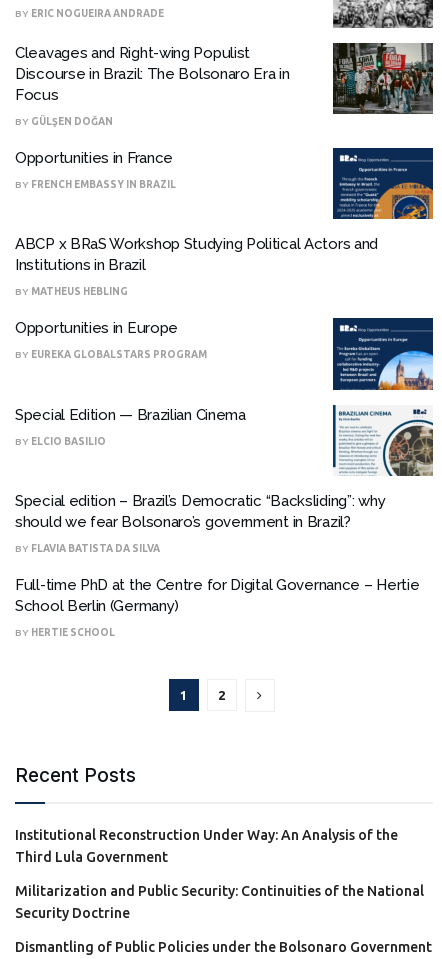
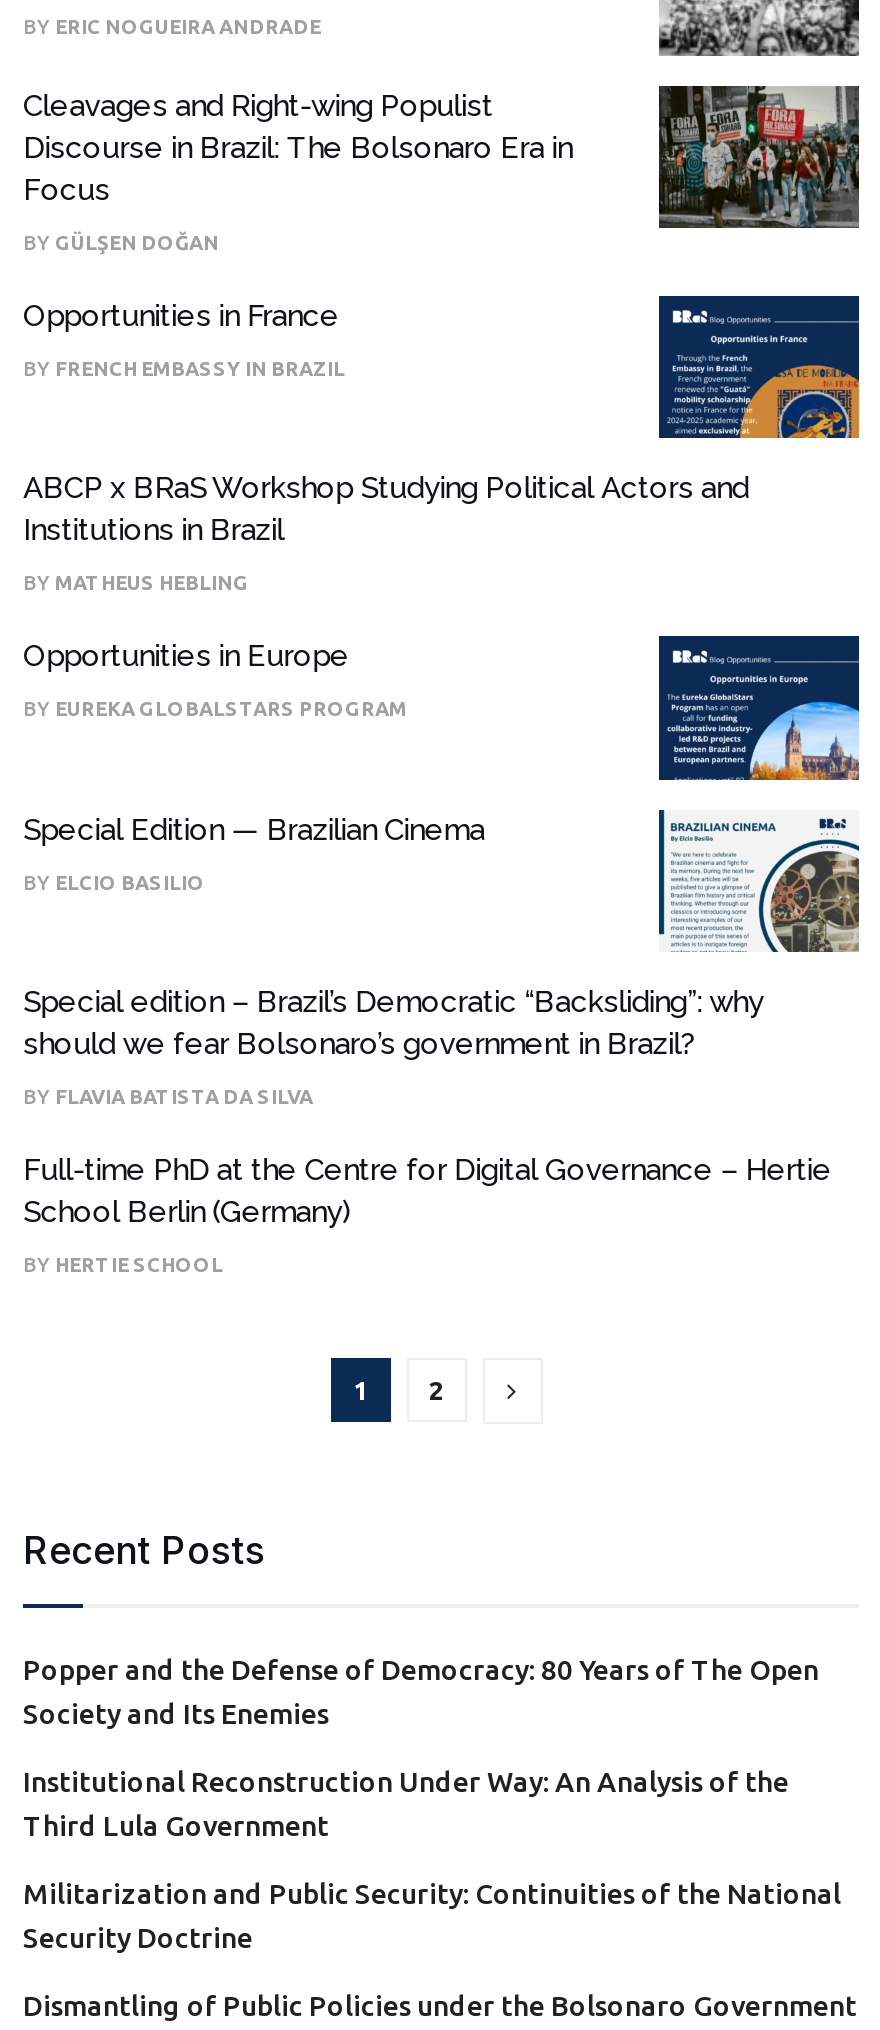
none -> [23,1654,819,1730] Popper and the Defense of Democracy: 80 Years of The Open | Society and Its Enemies

